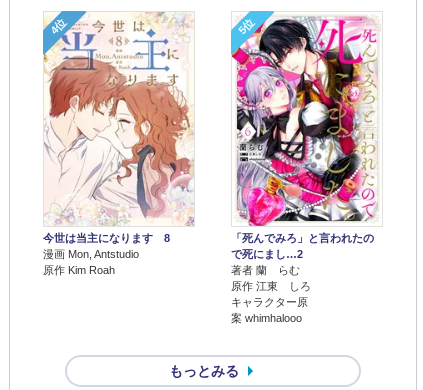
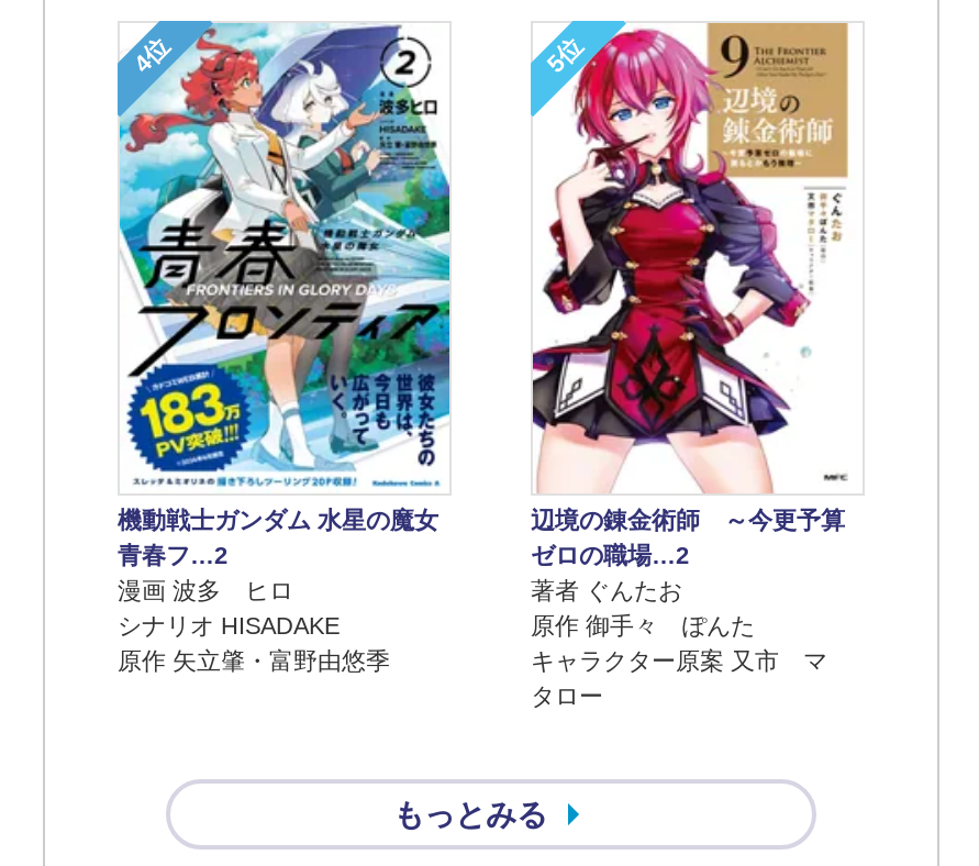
[43,12,195,276] [image] | 今世は当主になります 8 | 漫画 Mon, Antstudio | 原作 Kim Roah -> [118,21,452,673] [image] | 機動戦士ガンダム 水星の魔女 | 青春フ…2 | 漫画 波多 ヒロ | シナリオ HISADAKE | 原作 矢立肇・富野由悠季
[231,12,380,324] [image] | 「死んでみろ」と言われたの | で死にまし…2 | 著者 蘭 らむ | 原作 江東 しろ | キャラクター原 | 案 whimhalooo -> [531,21,854,710] [image] | 辺境の錬金術師 ～今更予算 | ゼロの職場…2 | 著者 ぐんたお | 原作 御手々 ぽんた | キャラクター原案 又市 マ | タロー

